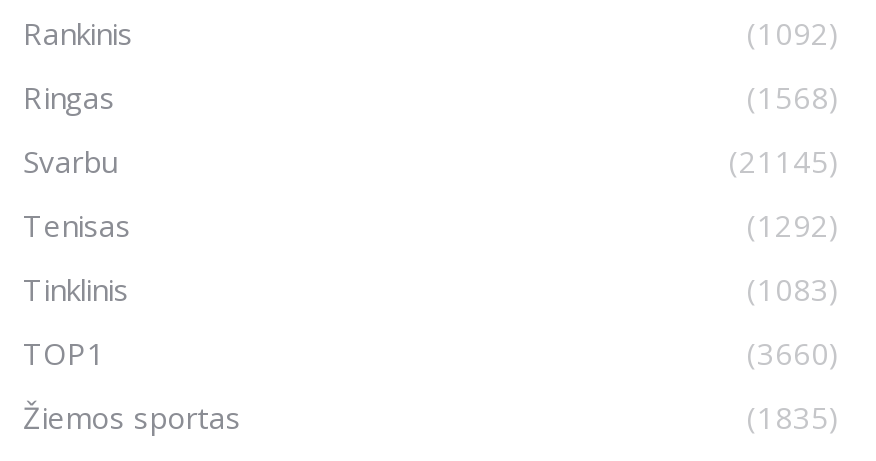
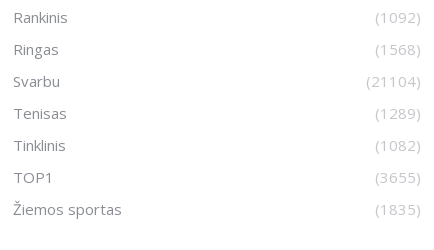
[729,142,839,182] (21145) -> [366,71,421,91] (21104)
[747,206,839,246] (1292) -> [375,103,421,123] (1289)
[747,270,839,310] (1083) -> [375,135,421,155] (1082)
[747,334,839,374] (3660) -> [375,167,421,187] (3655)

